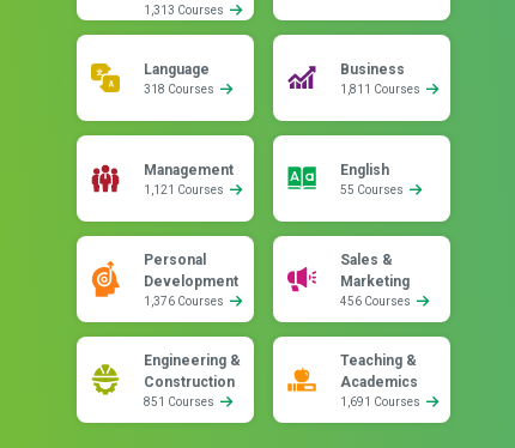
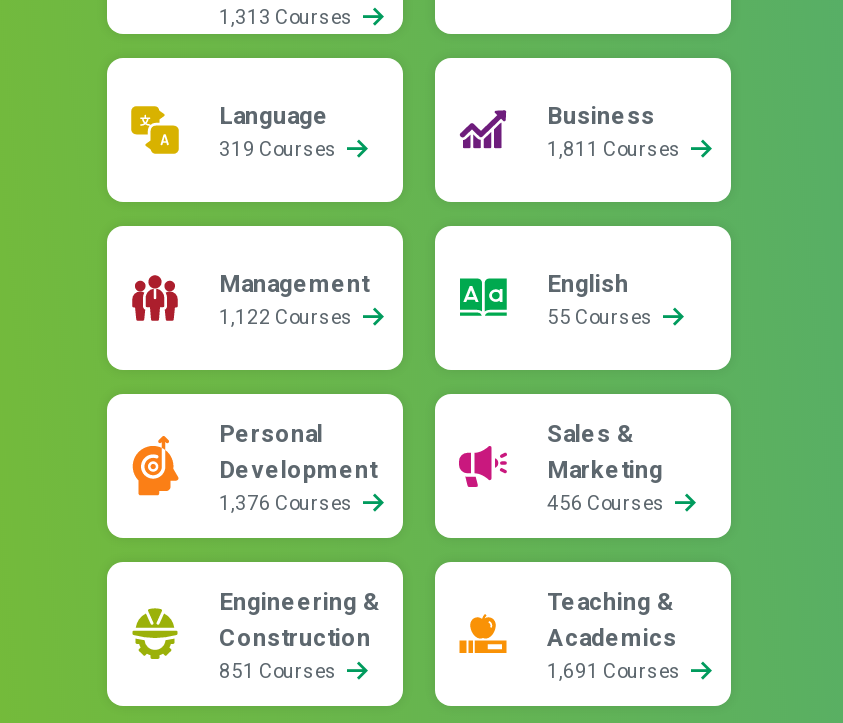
[144,83,217,96] 318 Courses -> [219,138,341,160] 319 Courses
[144,183,226,196] 1,121 Courses -> [219,306,357,328] 1,122 Courses

